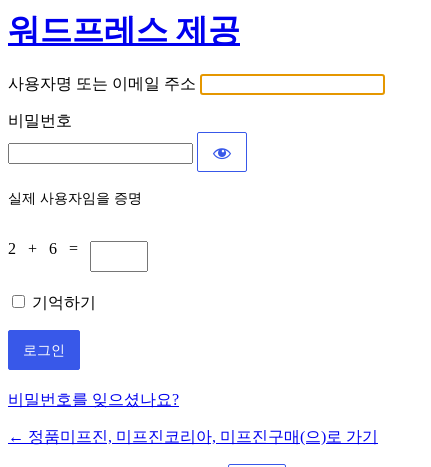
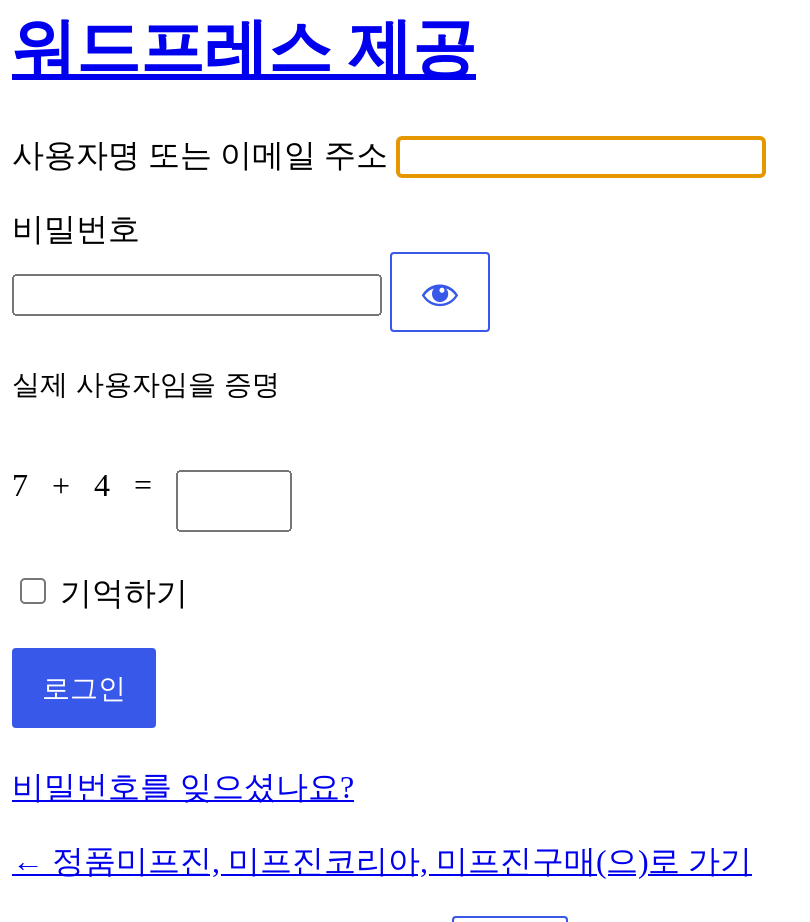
[8,240,90,257] 2 + 6 = -> [12,469,176,503] 7 + 4 =

